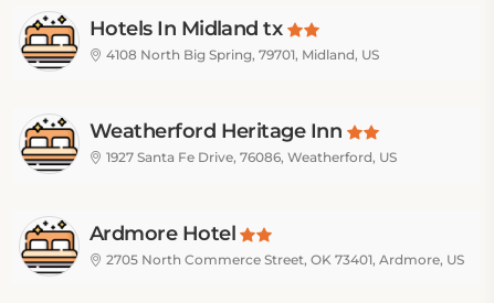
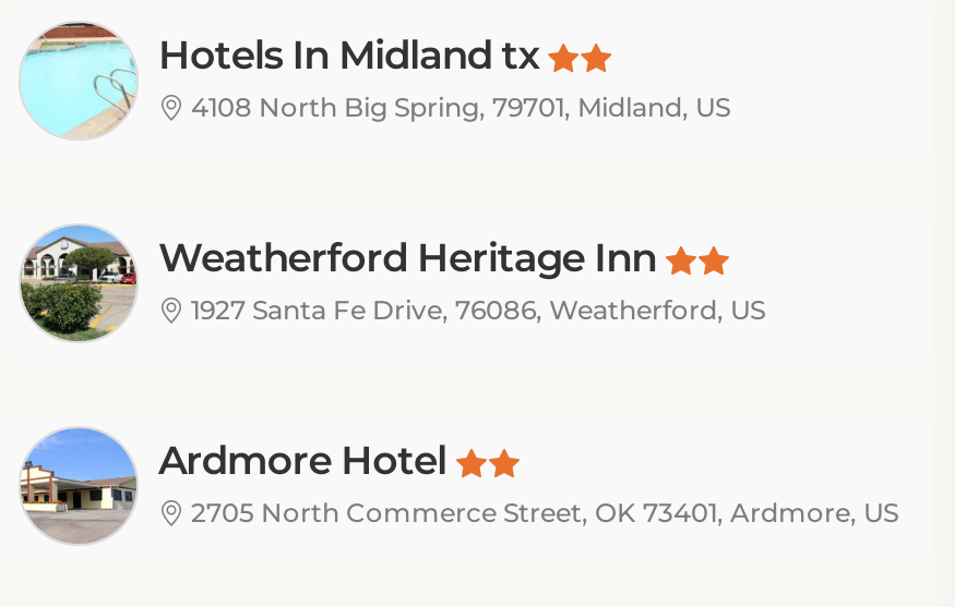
[20,12,78,69] [image] -> [21,21,136,134] [image]
[20,115,78,173] [image] -> [19,223,139,343] [image]
[20,217,78,274] [image] -> [19,426,139,544] [image]

